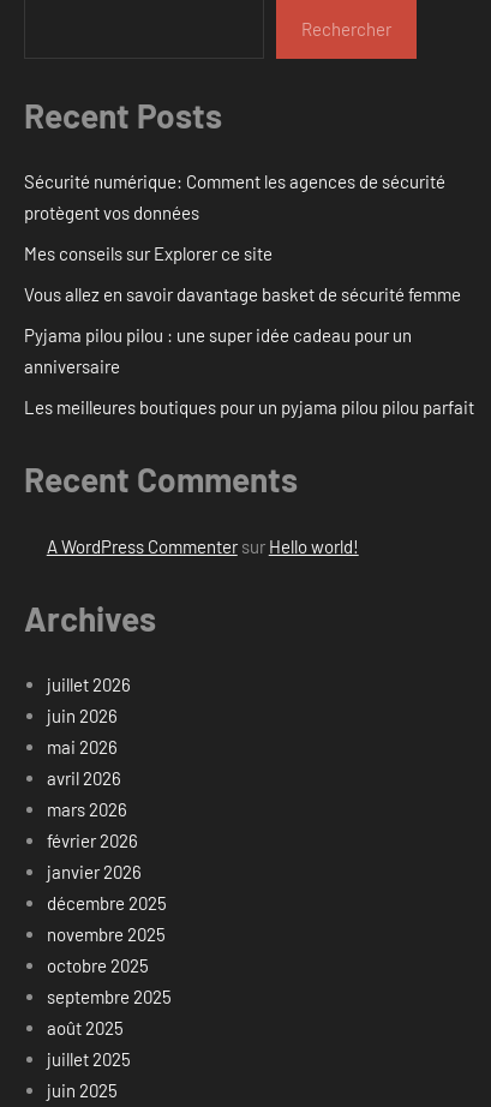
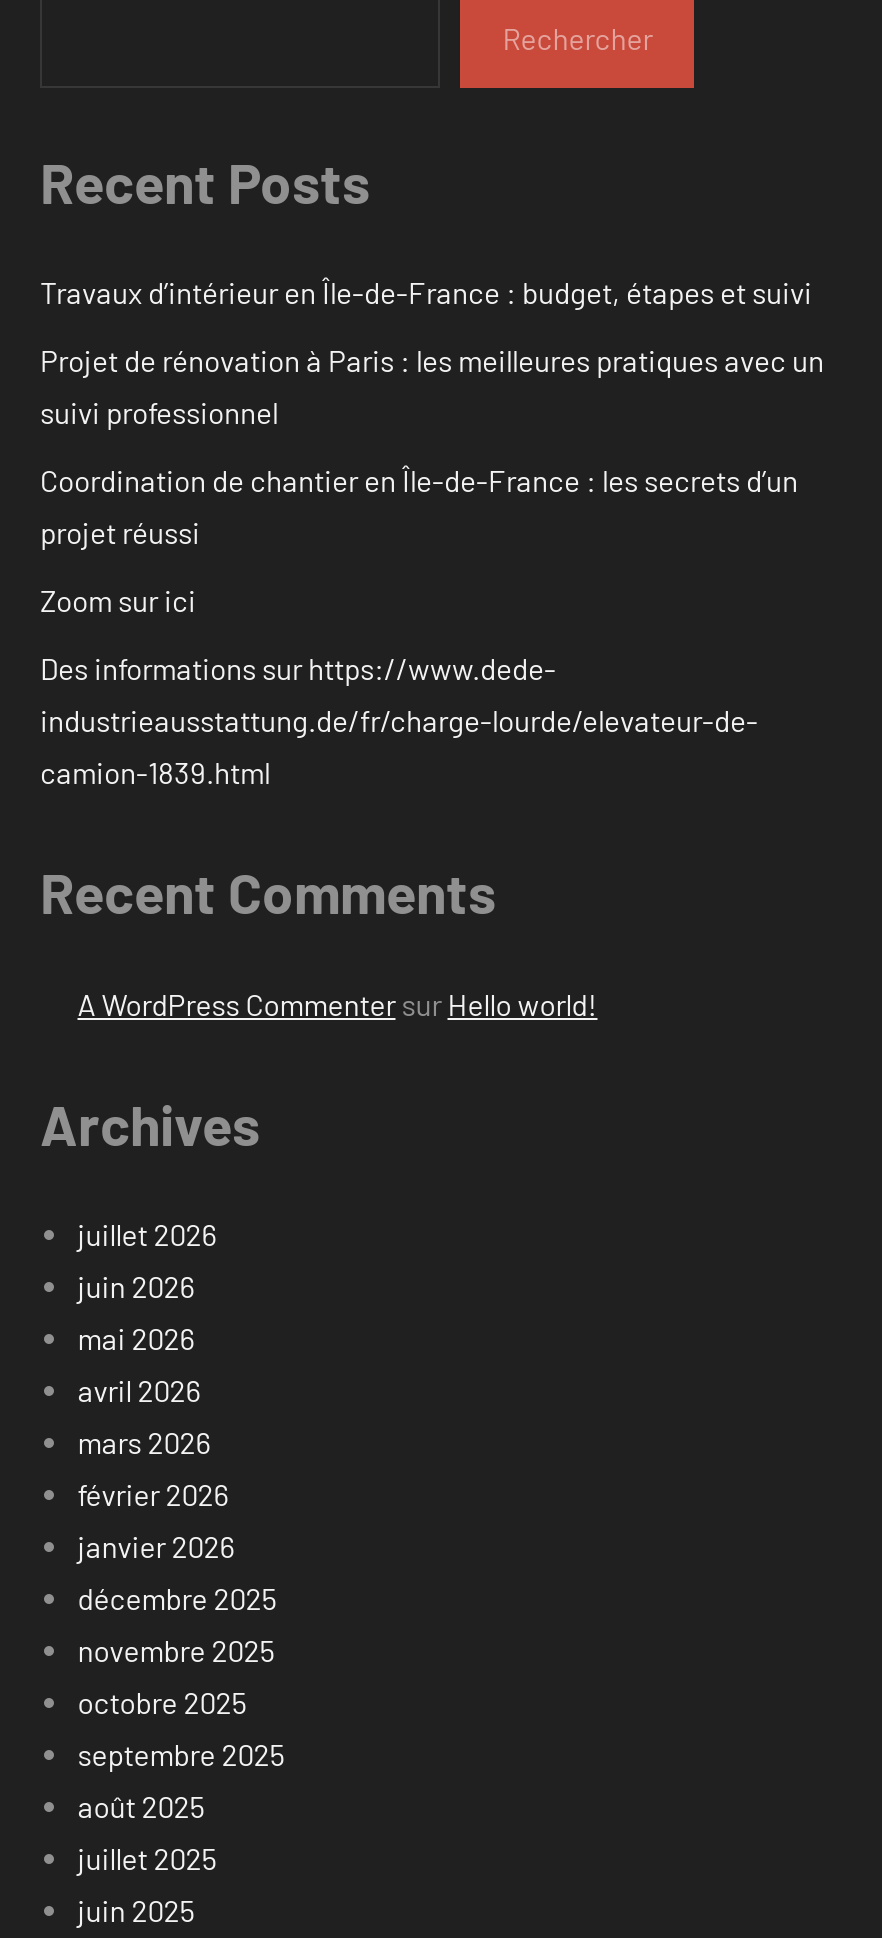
[24,171,445,224] Sécurité numérique: Comment les agences de sécurité | protègent vos données -> [40,275,812,311] Travaux d’intérieur en Île-de-France : budget, étapes et suivi
[24,243,273,265] Mes conseils sur Explorer ce site -> [40,343,824,431] Projet de rénovation à Paris : les meilleures pratiques avec un | suivi professionnel
[24,284,461,305] Vous allez en savoir davantage basket de sécurité femme -> [40,463,798,551] Coordination de chantier en Île-de-France : les secrets d’un | projet réussi
[24,325,412,377] Pyjama pilou pilou : une super idée cadeau pour un | anniversaire -> [40,583,196,619] Zoom sur ici
[24,397,474,418] Les meilleures boutiques pour un pyjama pilou pilou parfait -> [40,651,758,791] Des informations sur https://www.dede- | industrieausstattung.de/fr/charge-lourde/elevateur-de- | camion-1839.html

